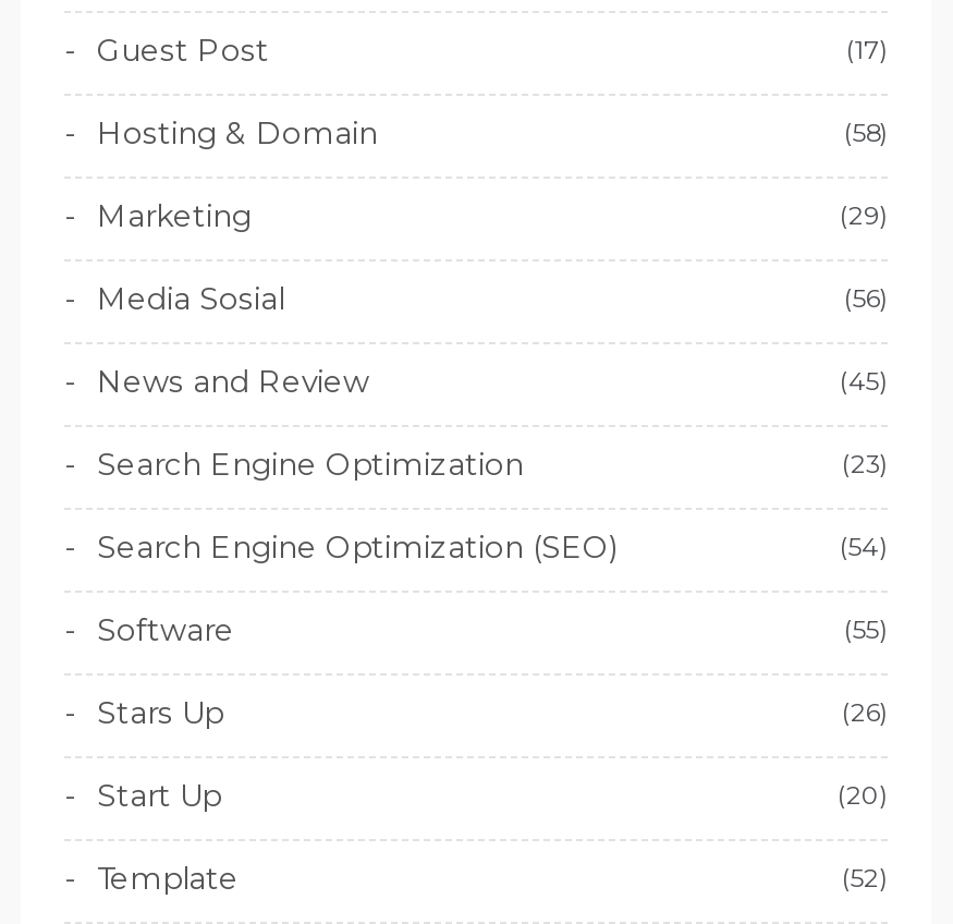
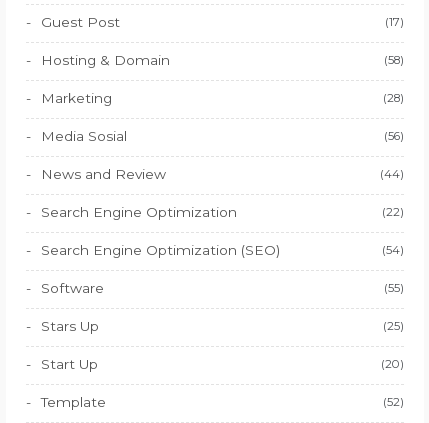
[840,199,888,230] (29) -> [383,90,404,104] (28)
[840,365,888,396] (45) -> [380,166,404,180] (44)
[842,448,888,478] (23) -> [382,204,404,218] (22)
[842,696,888,727] (26) -> [383,318,404,332] (25)

